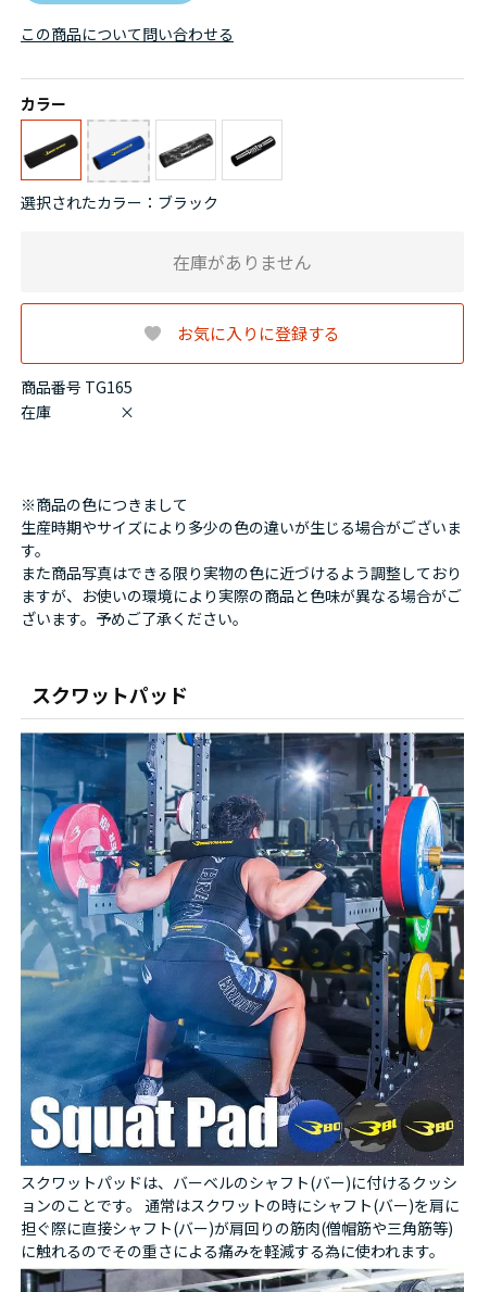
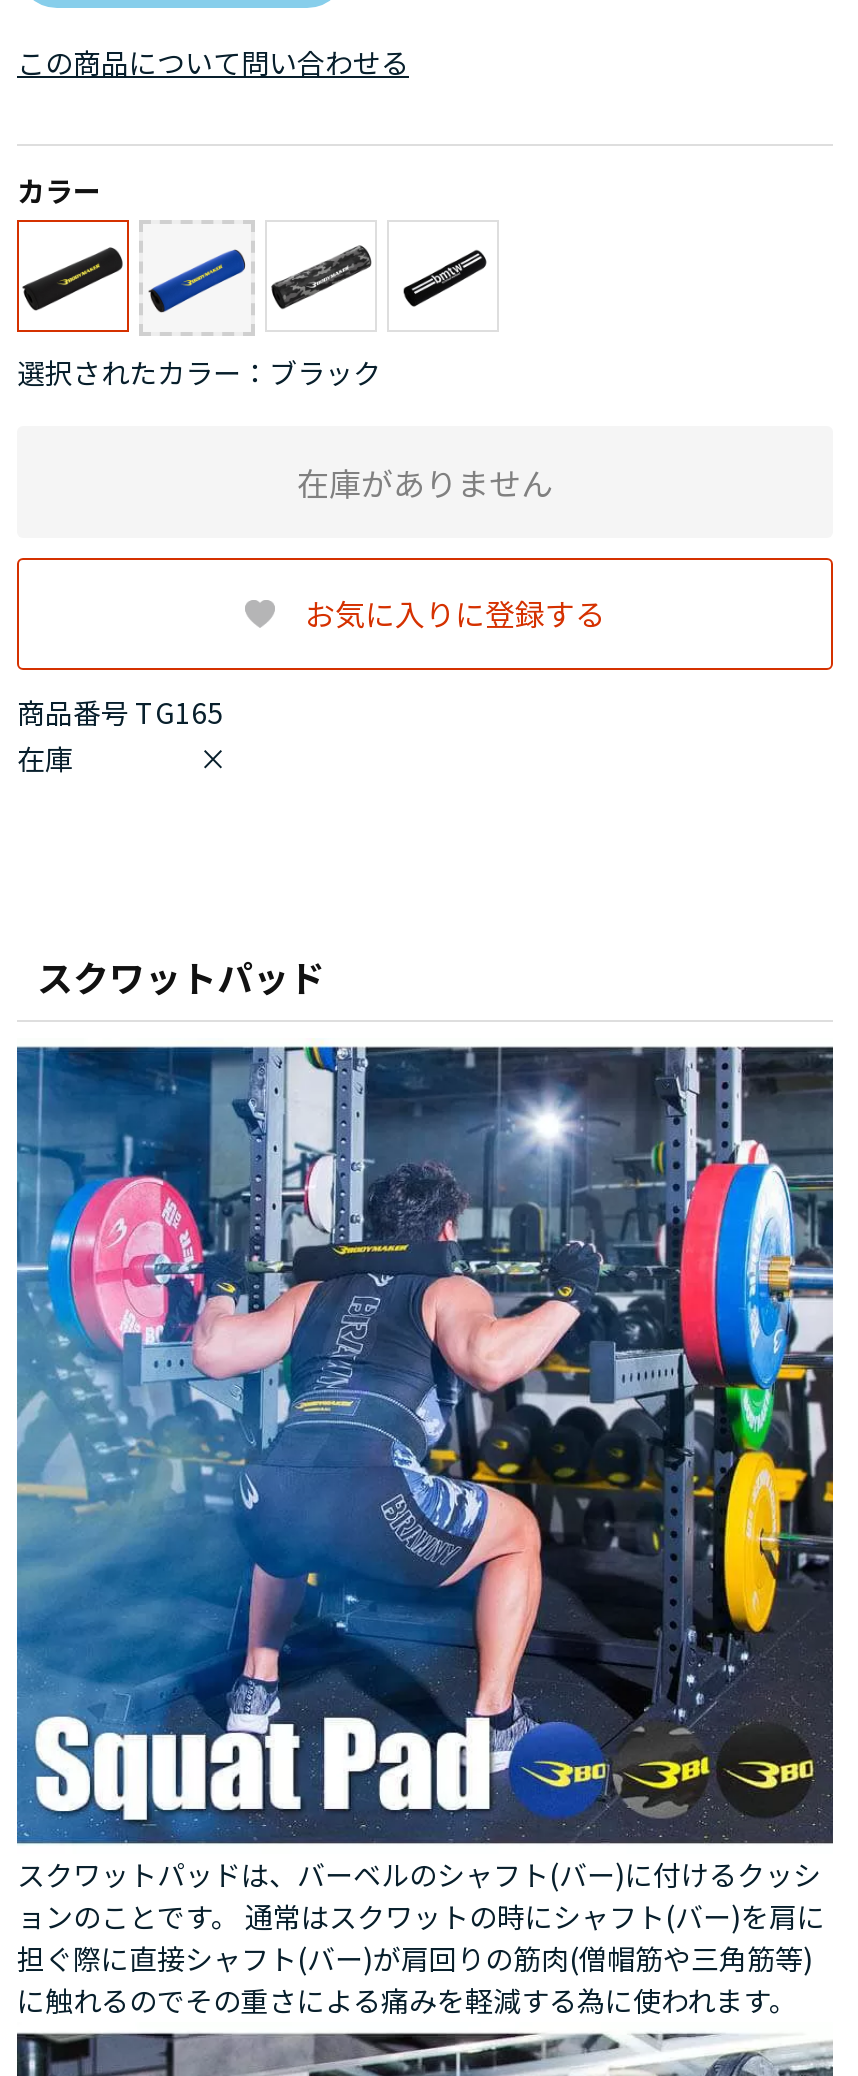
[21,493,462,629] ※商品の色につきまして | 生産時期やサイズにより多少の色の違いが生じる場合がございま | す。 | また商品写真はできる限り実物の色に近づけるよう調整しており | ますが、お使いの環境により実際の商品と色味が異なる場合がご | ざいます。予めご了承ください。 -> none

